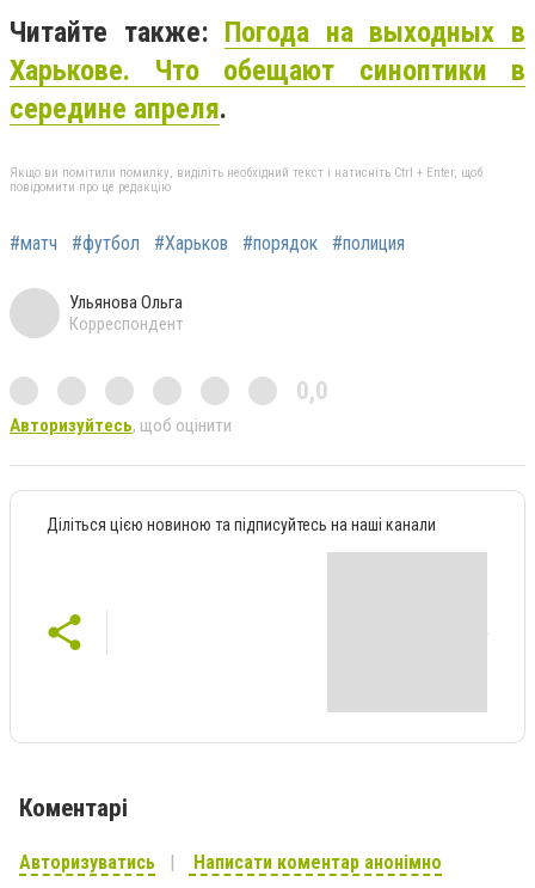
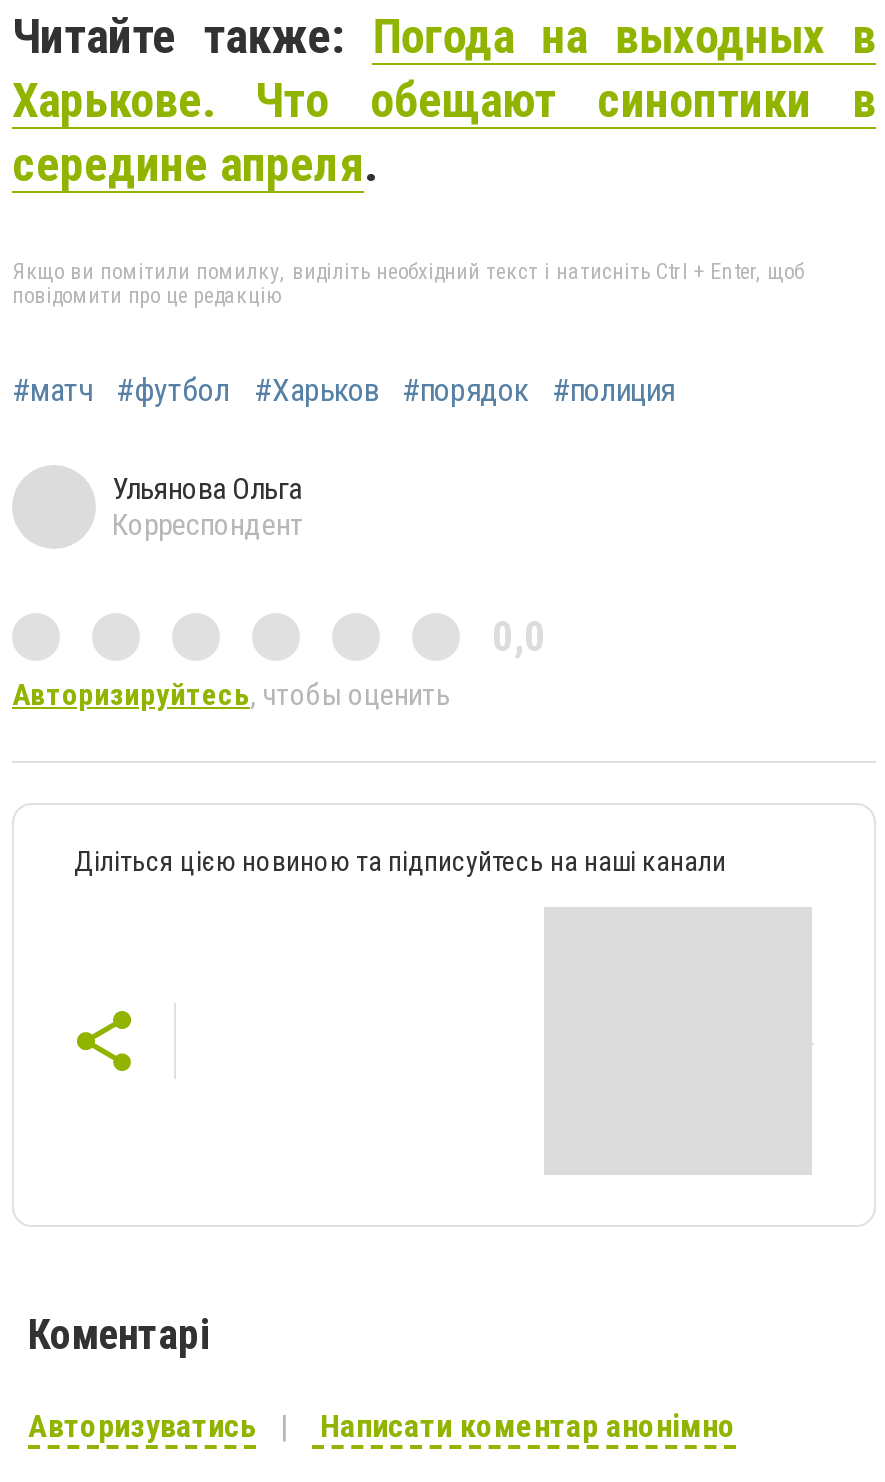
[10,415,232,436] Авторизуйтесь, щоб оцінити -> [12,677,450,713] Авторизируйтесь, чтобы оценить

